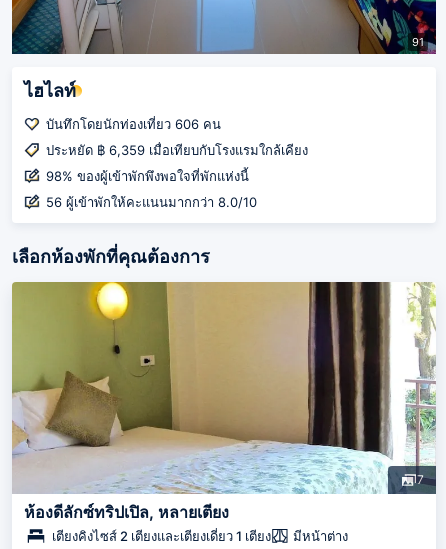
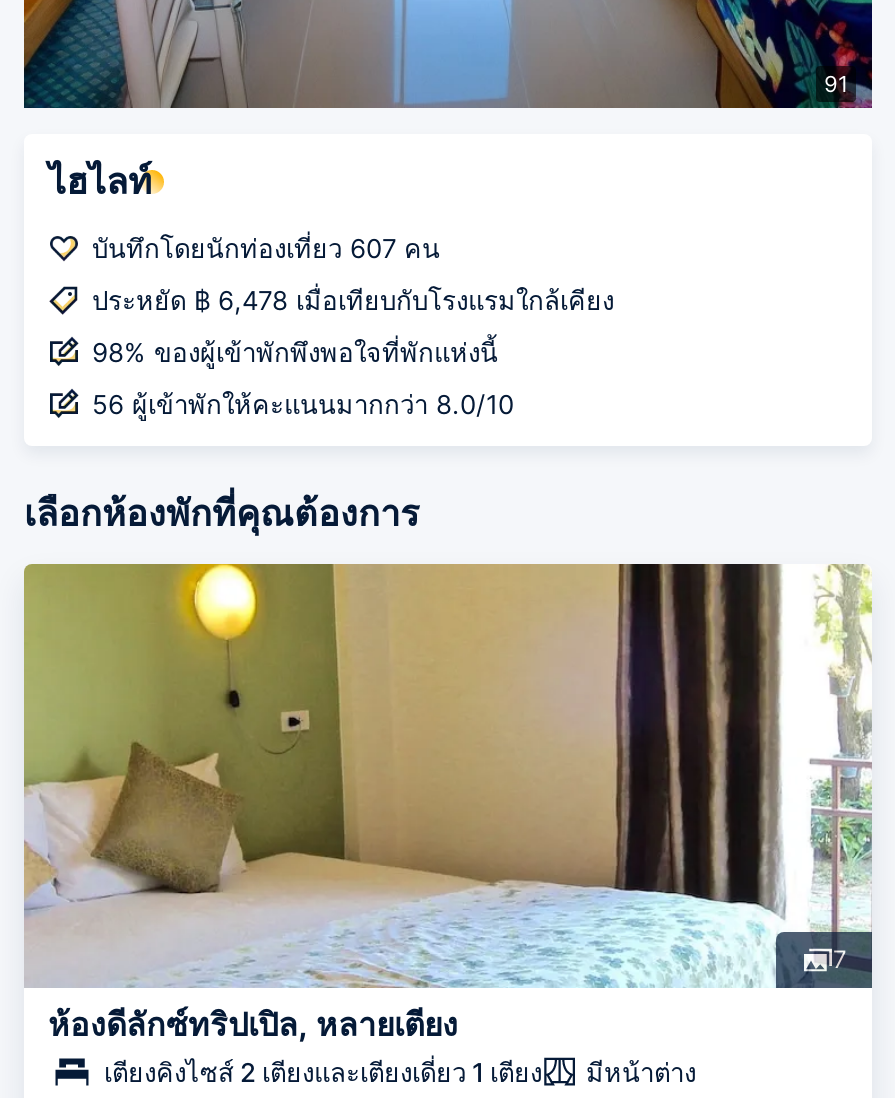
[46,116,221,132] บันทึกโดยนักท่องเที่ยว 606 คน -> [92,232,440,264] บันทึกโดยนักท่องเที่ยว 607 คน
[46,142,308,158] ประหยัด ฿ 6,359 เมื่อเทียบกับโรงแรมใกล้เคียง -> [92,284,614,316] ประหยัด ฿ 6,478 เมื่อเทียบกับโรงแรมใกล้เคียง

